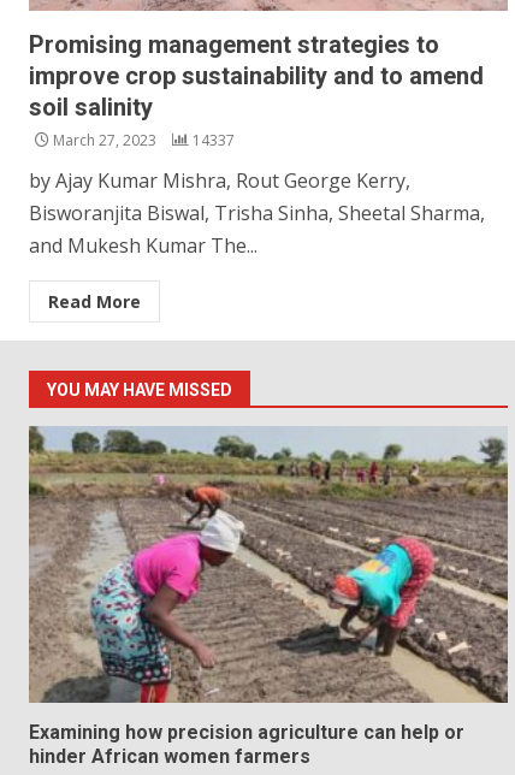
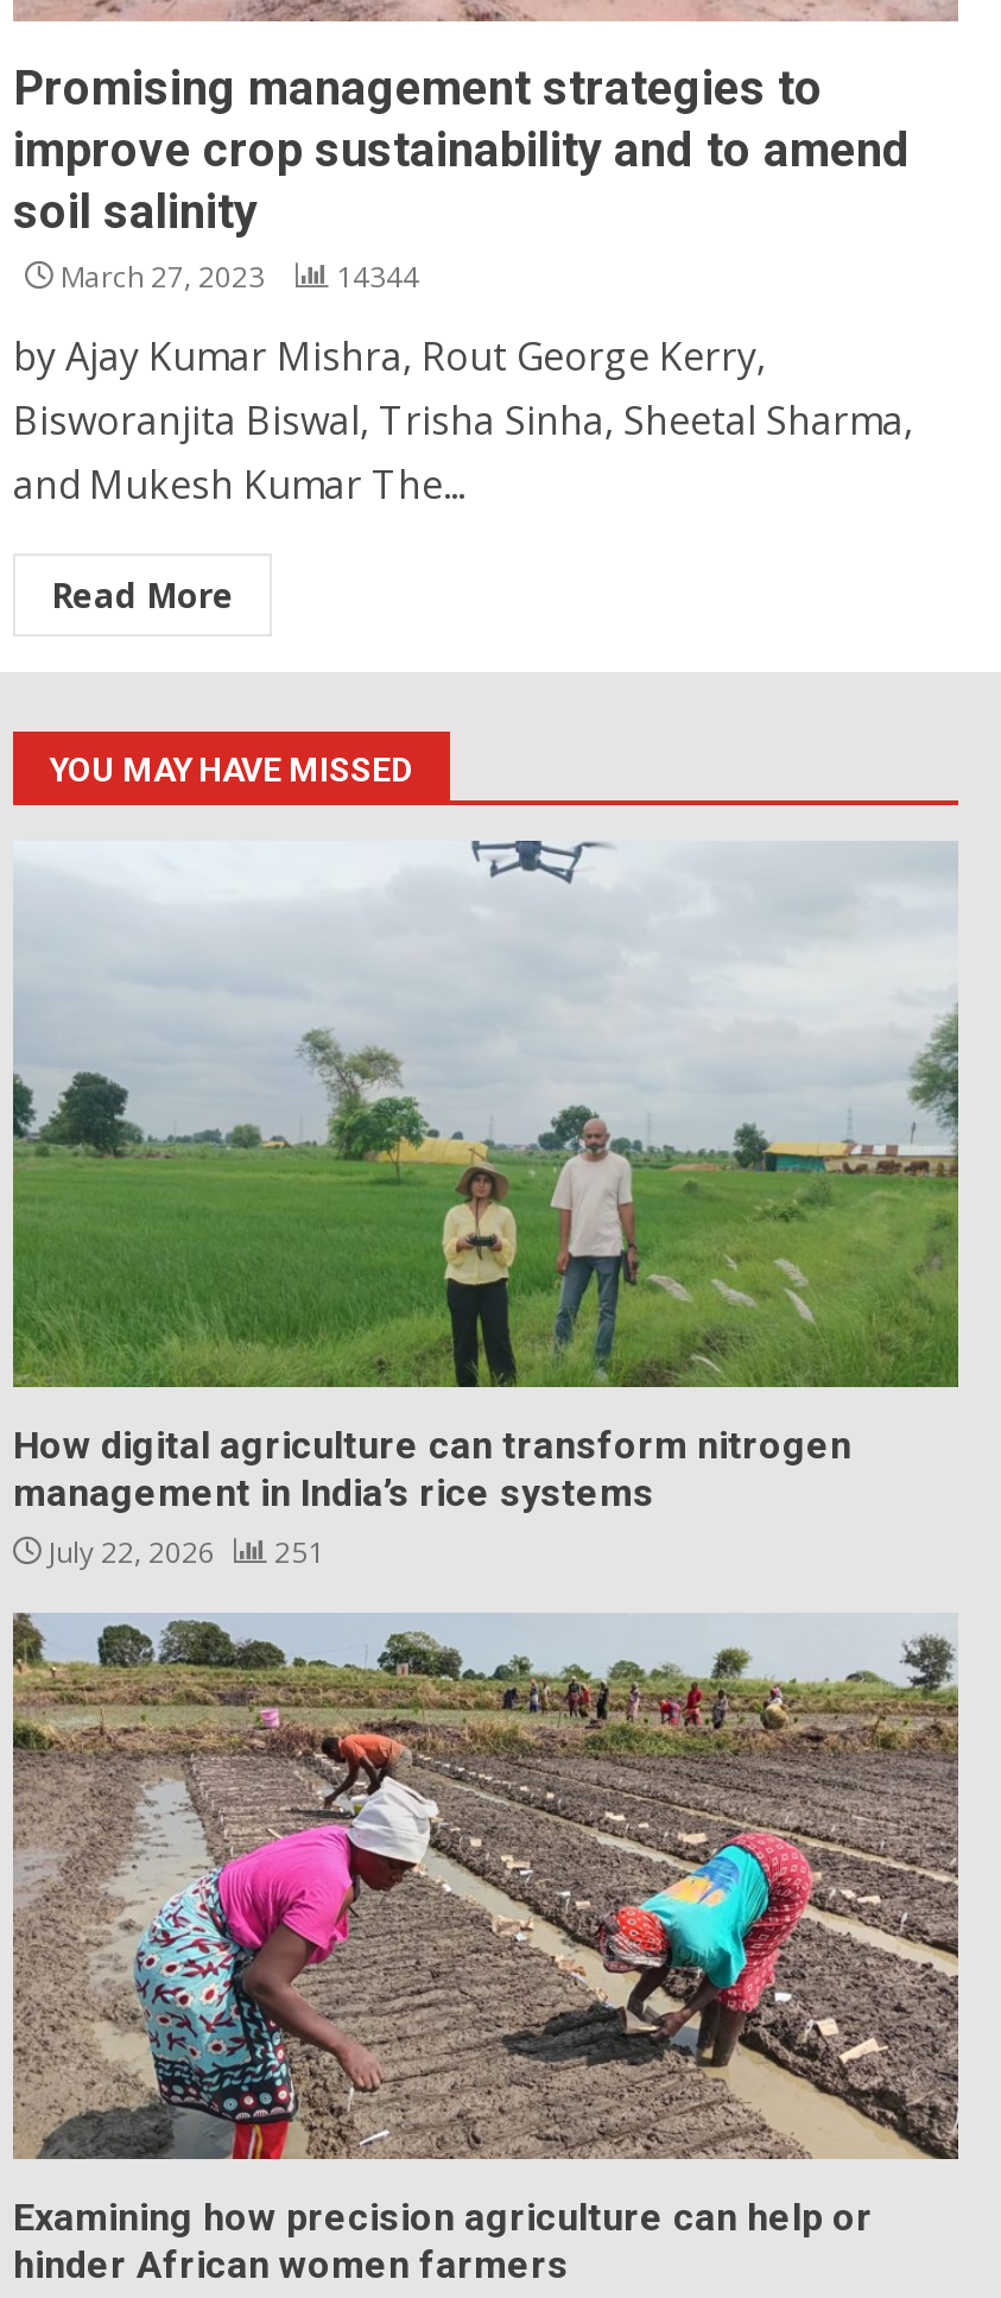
[49,130,235,151] March 27, 2023 14337 -> [53,257,419,297] March 27, 2023 14344
none -> [13,841,958,1573] [image] | How digital agriculture can transform nitrogen | management in India’s rice systems | July 22, 2026 | 251

